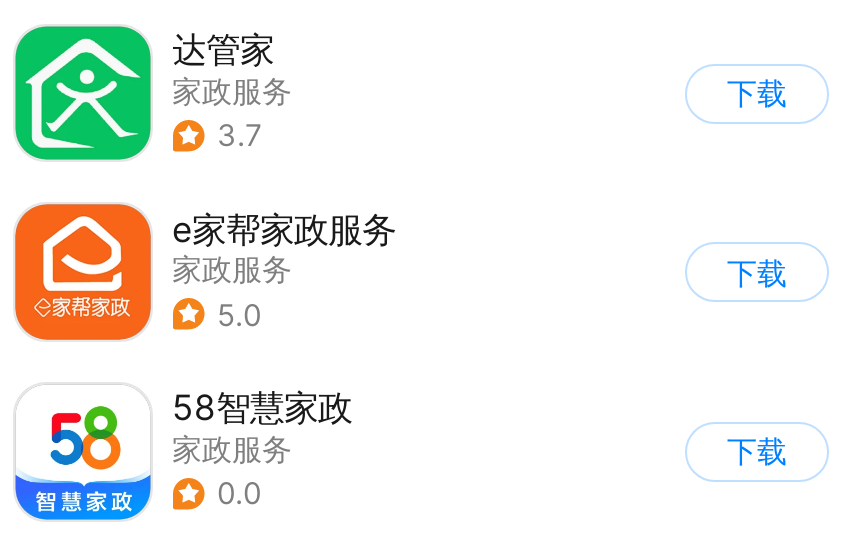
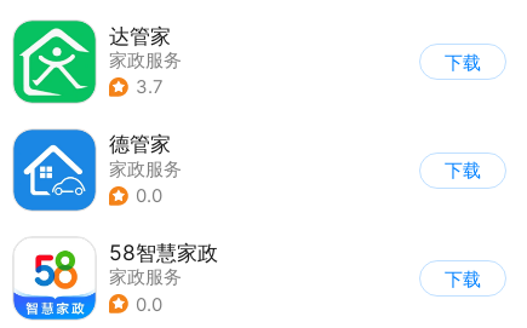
[13,201,396,343] [image] | e家帮家政服务 -> [12,128,170,212] [image] | 德管家
[217,297,261,333] 5.0 -> [136,185,162,207] 0.0

